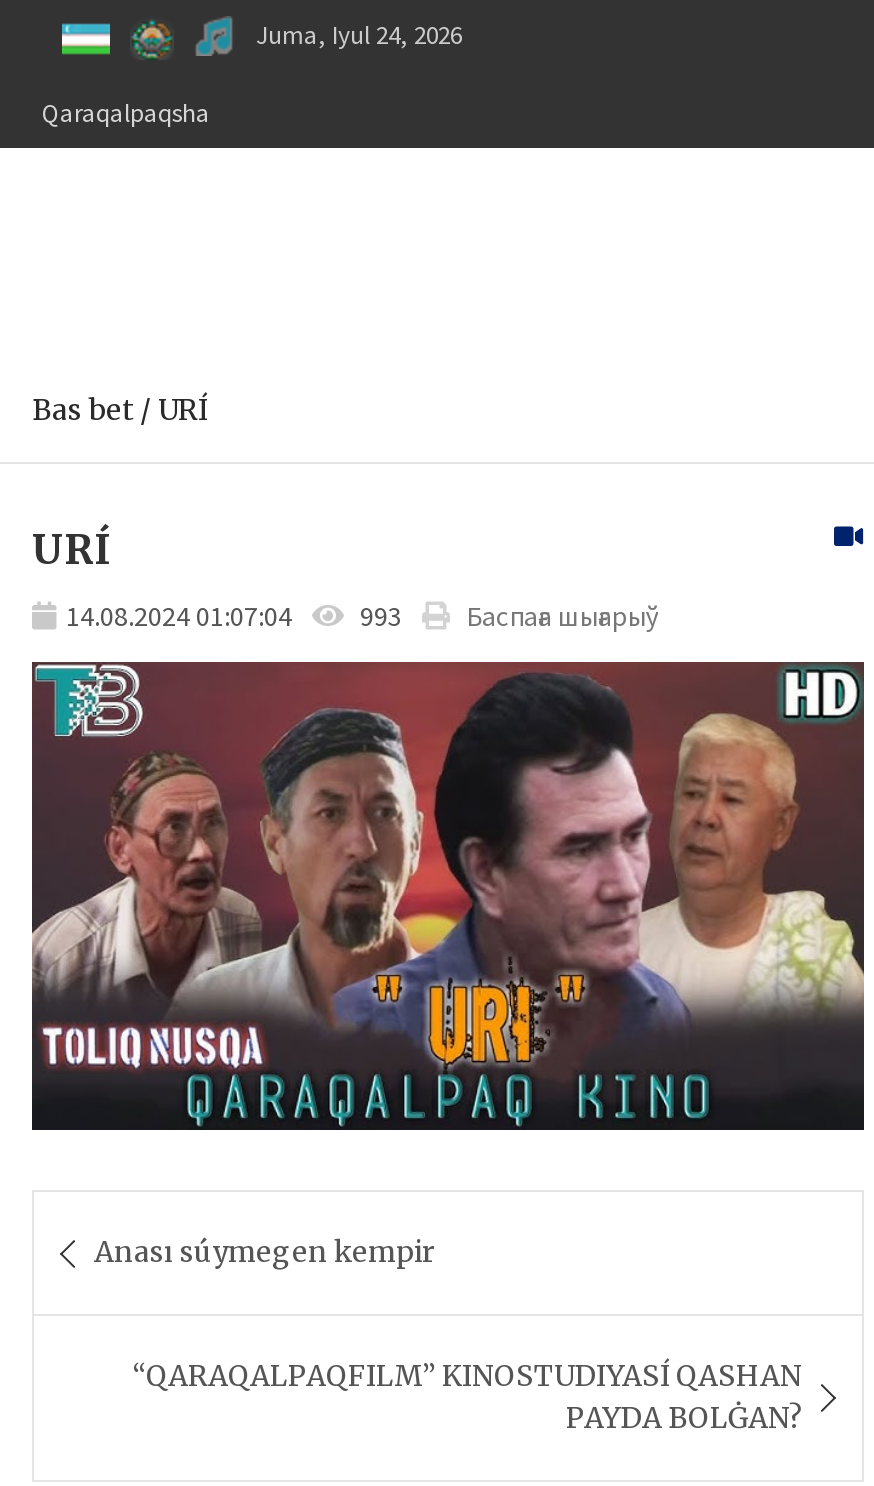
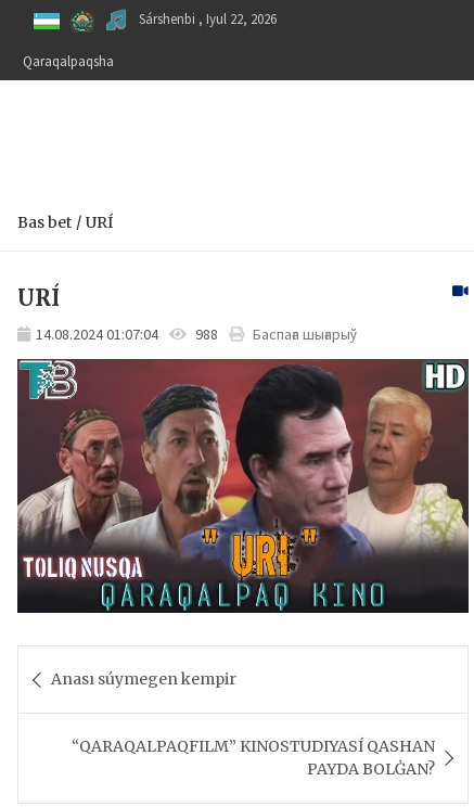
[256,18,462,52] Juma, Iyul 24, 2026 -> [139,10,277,28] Sárshenbi , Iyul 22, 2026
[66,598,658,634] 14.08.2024 01:07:04 993 Баспаға шығарыў -> [36,324,357,344] 14.08.2024 01:07:04 988 Баспаға шығарыў

